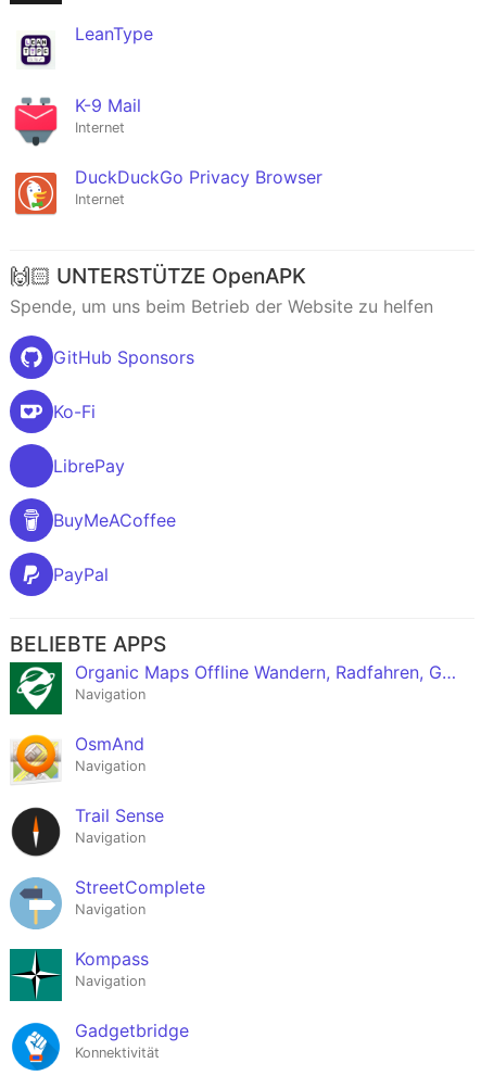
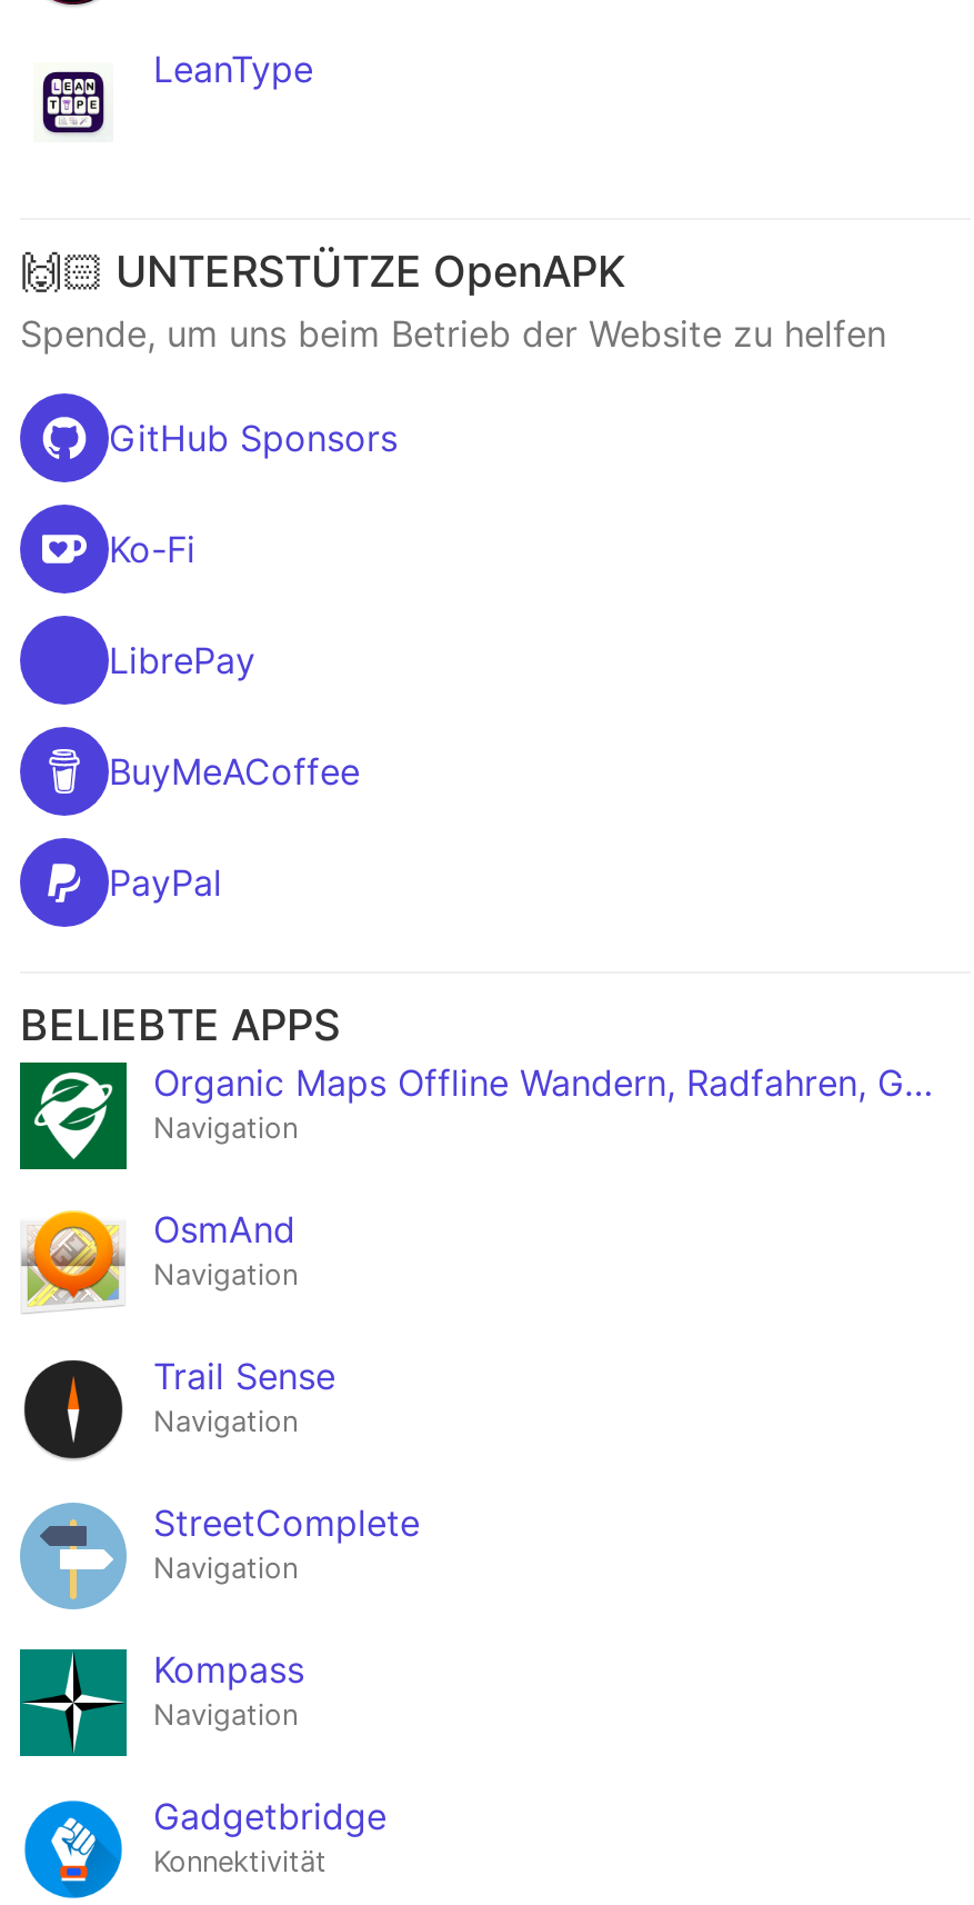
[14,95,322,208] [image] | K-9 Mail | Internet | DuckDuckGo Privacy Browser | Internet -> none
[14,172,58,216] [image] -> none

